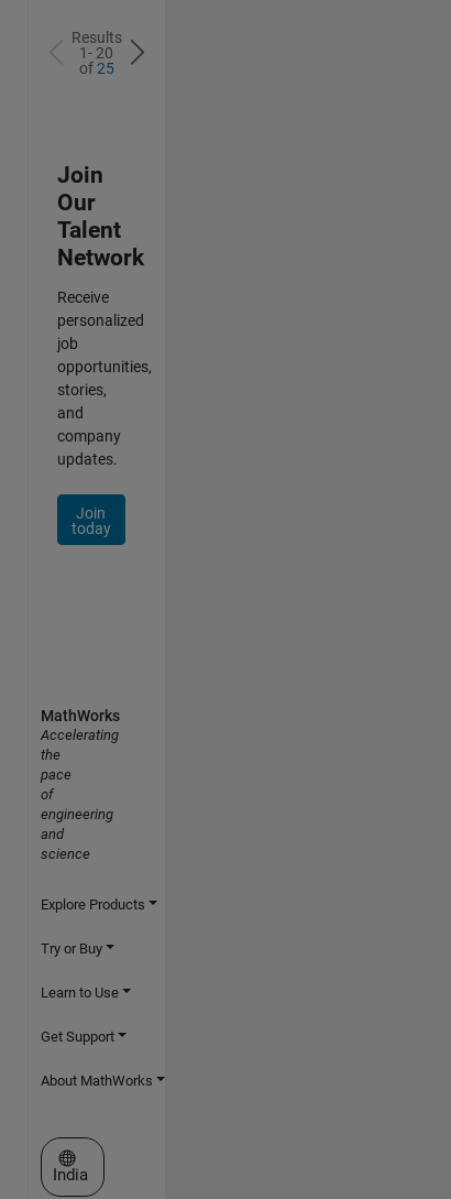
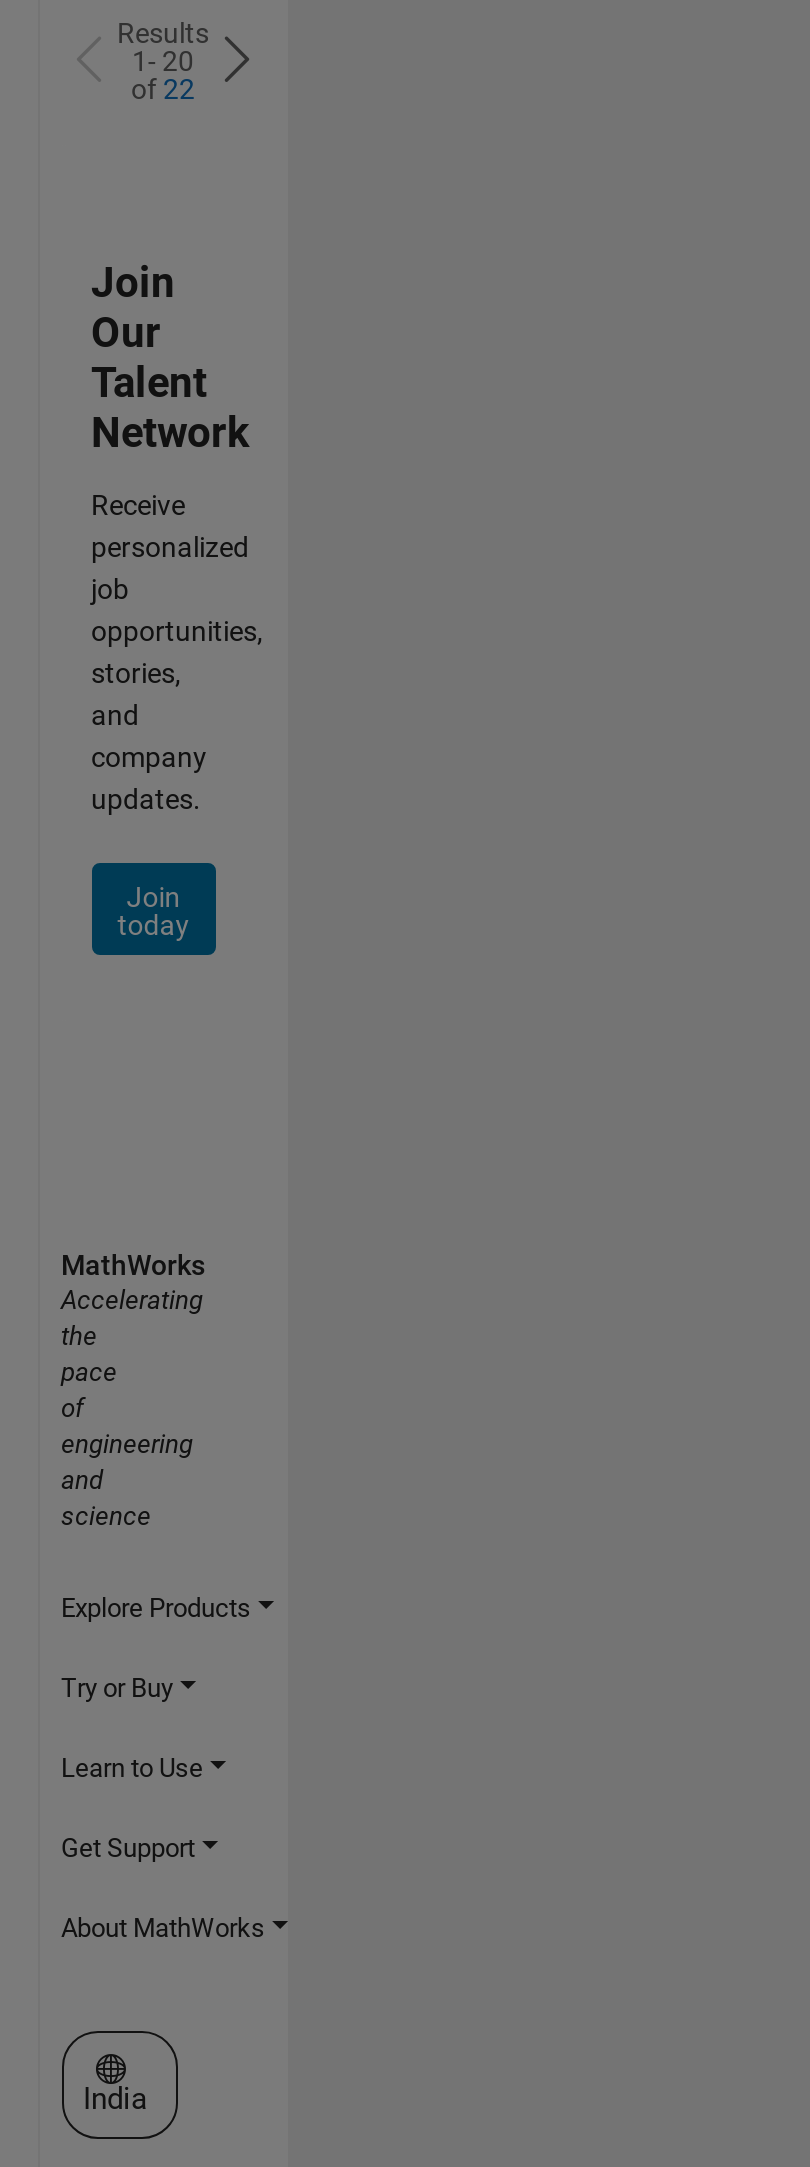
[79,59,114,77] of 25 -> [131,73,195,105] of 22

